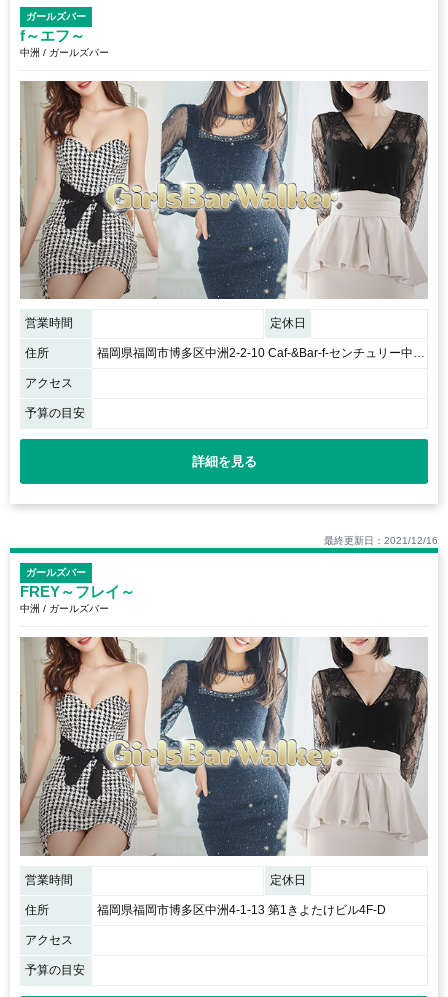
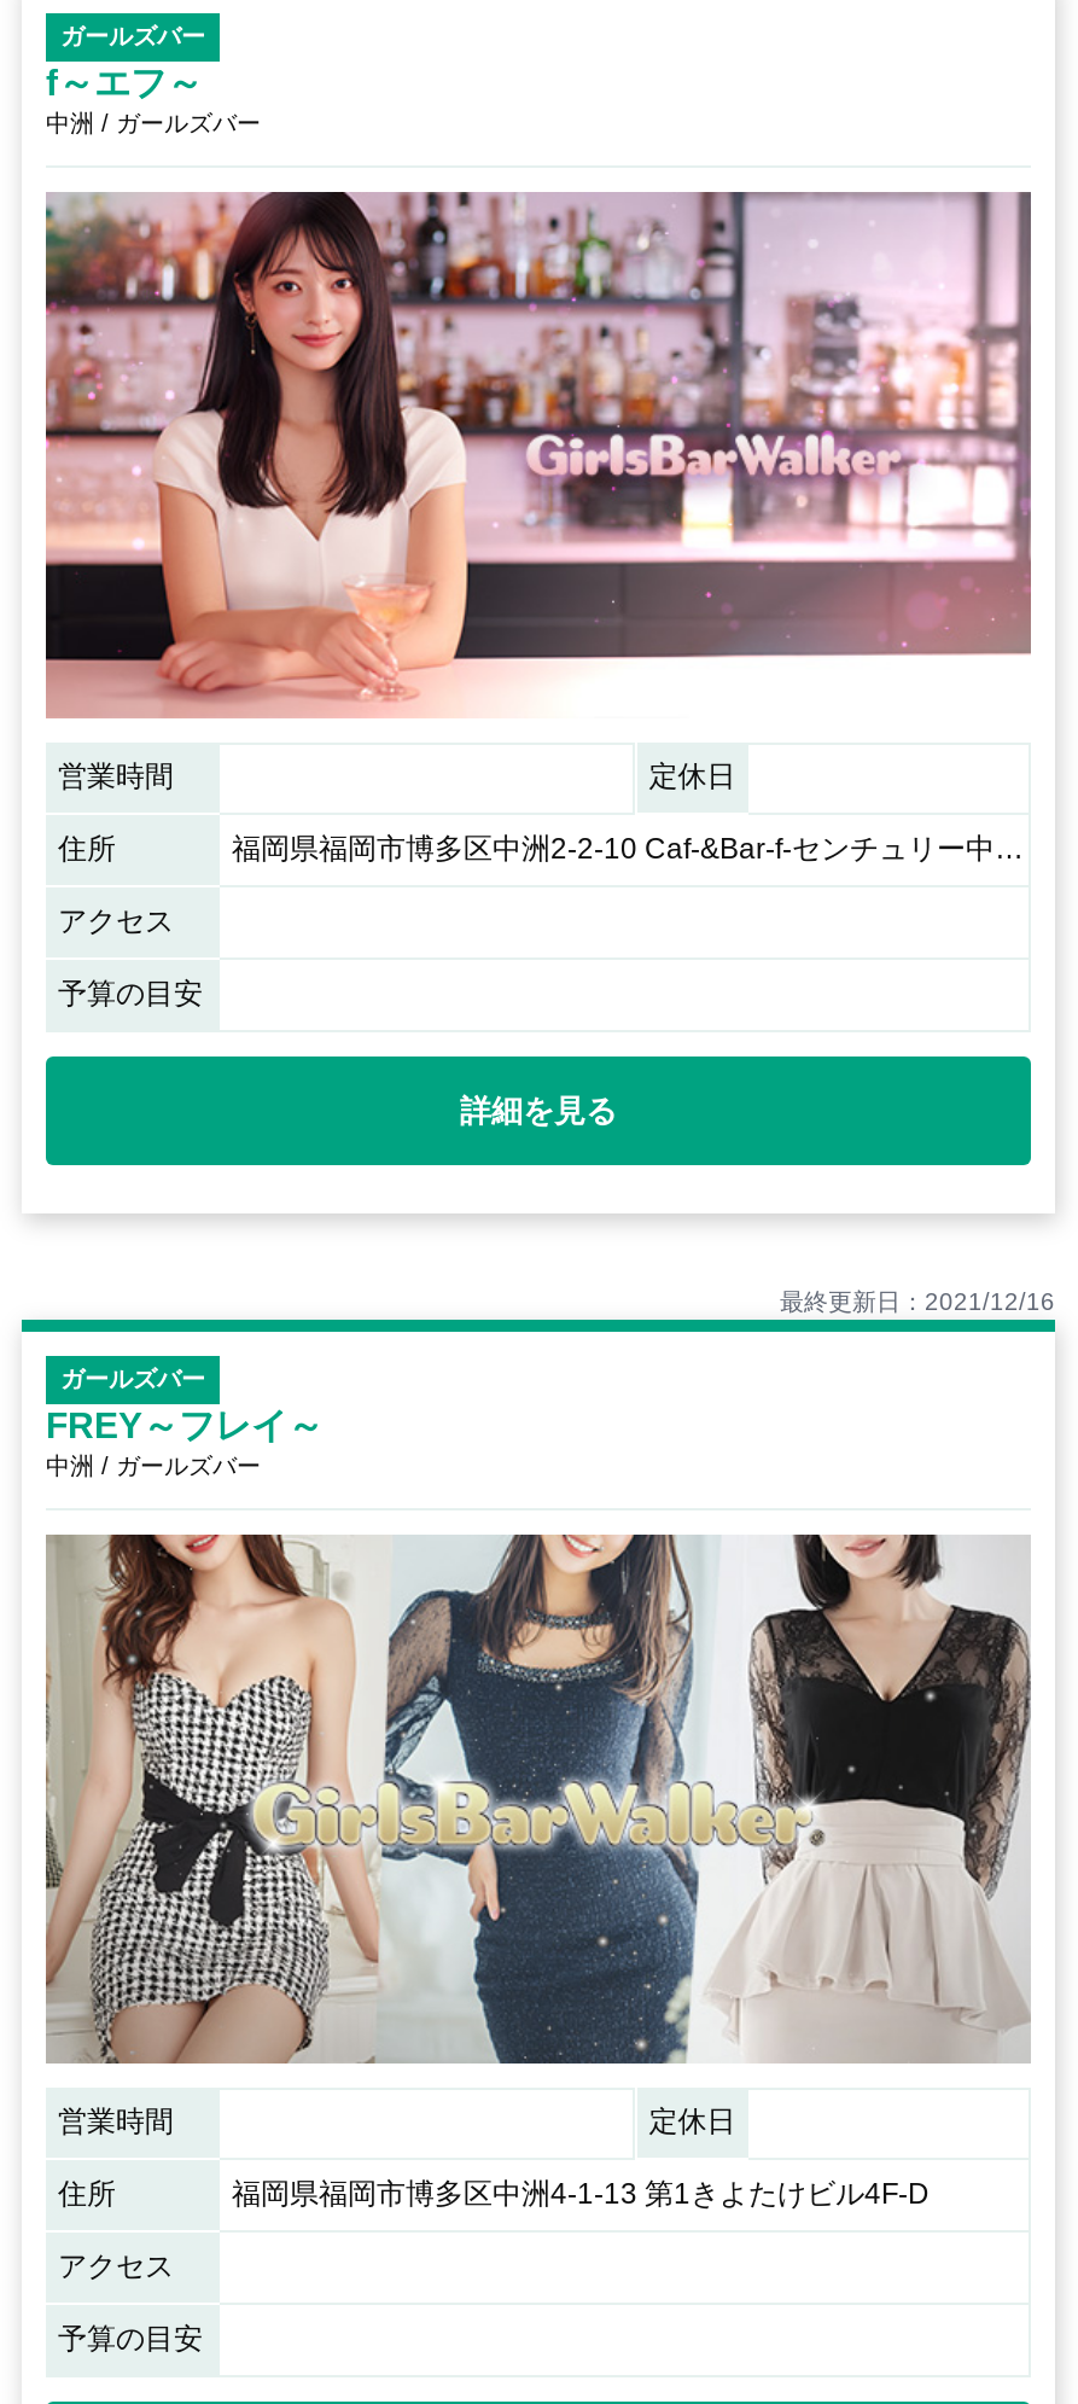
[19,80,428,300] [image] -> [43,190,1031,718] [image]

